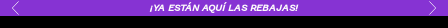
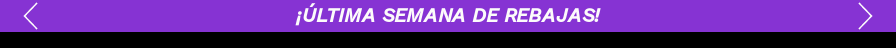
[150,2,298,13] ¡YA ESTÁN AQUÍ LAS REBAJAS! -> [296,4,600,26] ¡ÚLTIMA SEMANA DE REBAJAS!

